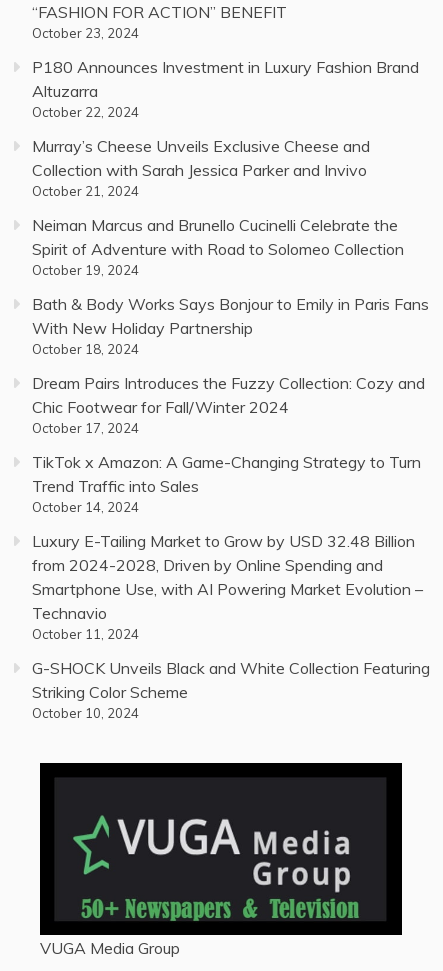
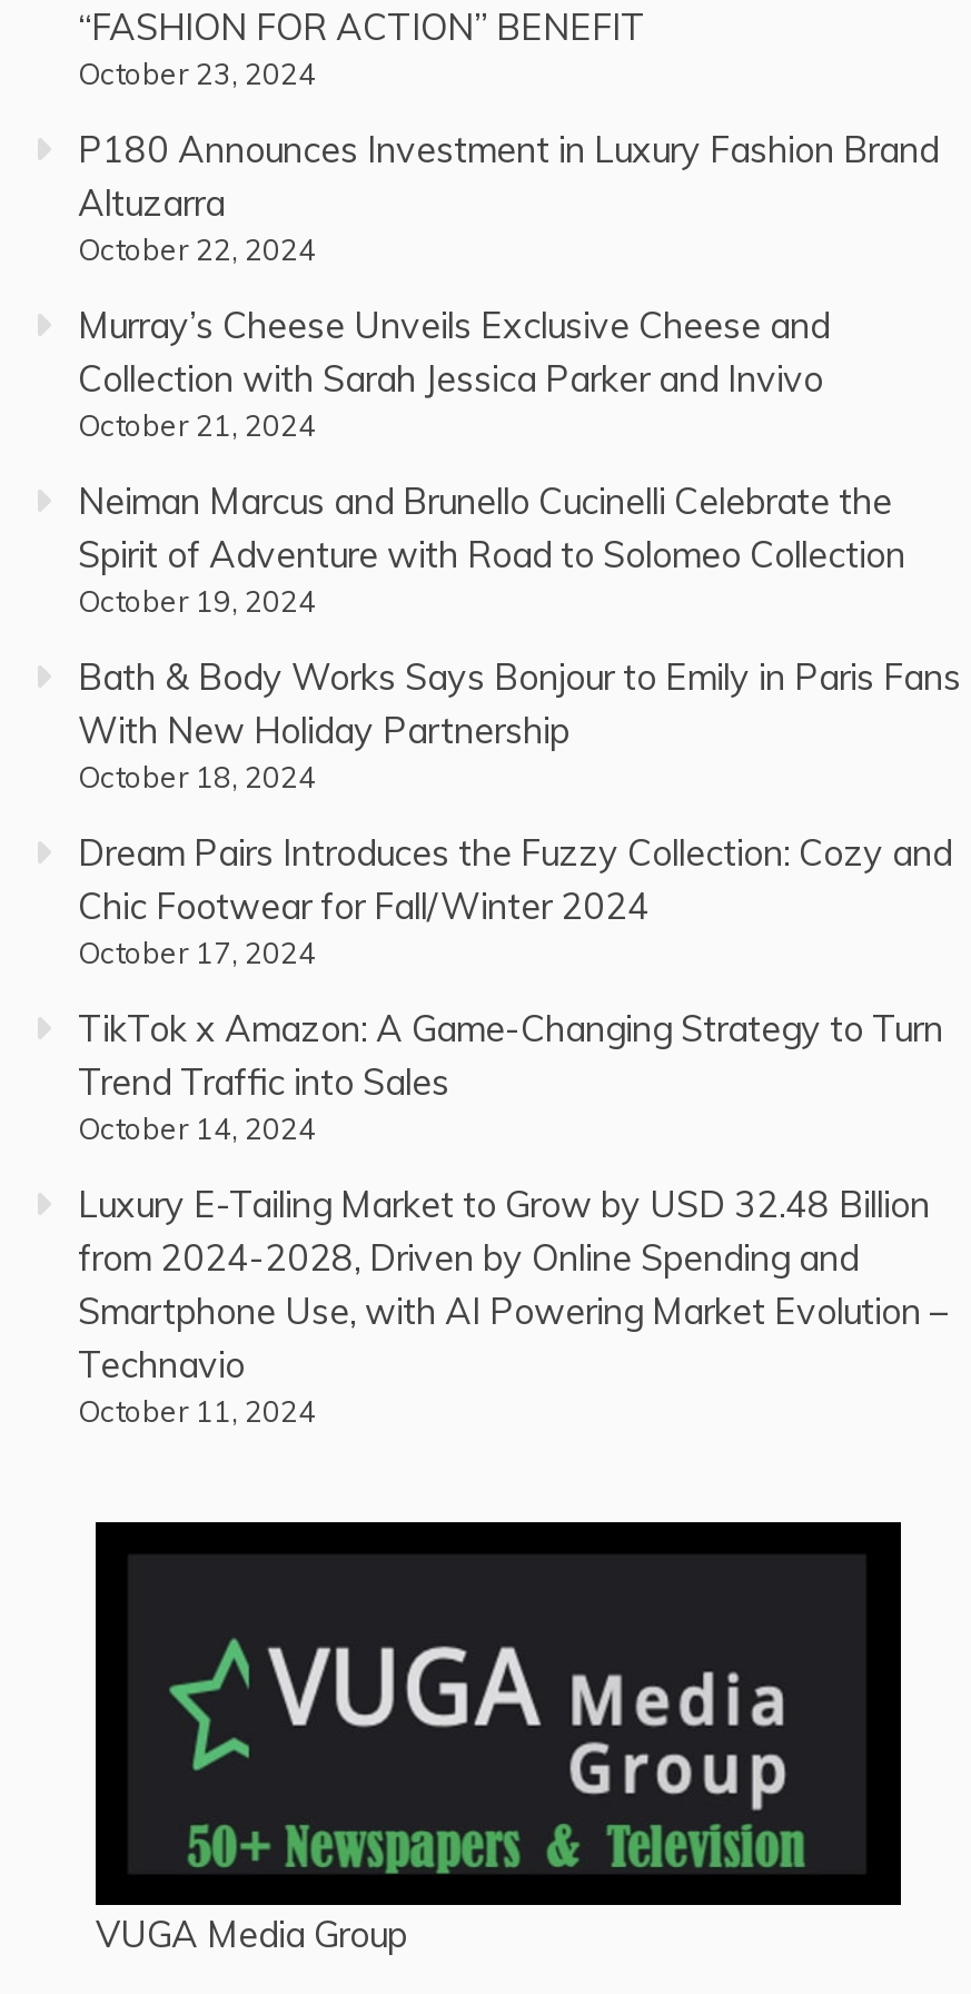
[32,658,430,721] G-SHOCK Unveils Black and White Collection Featuring | Striking Color Scheme | October 10, 2024 -> none

